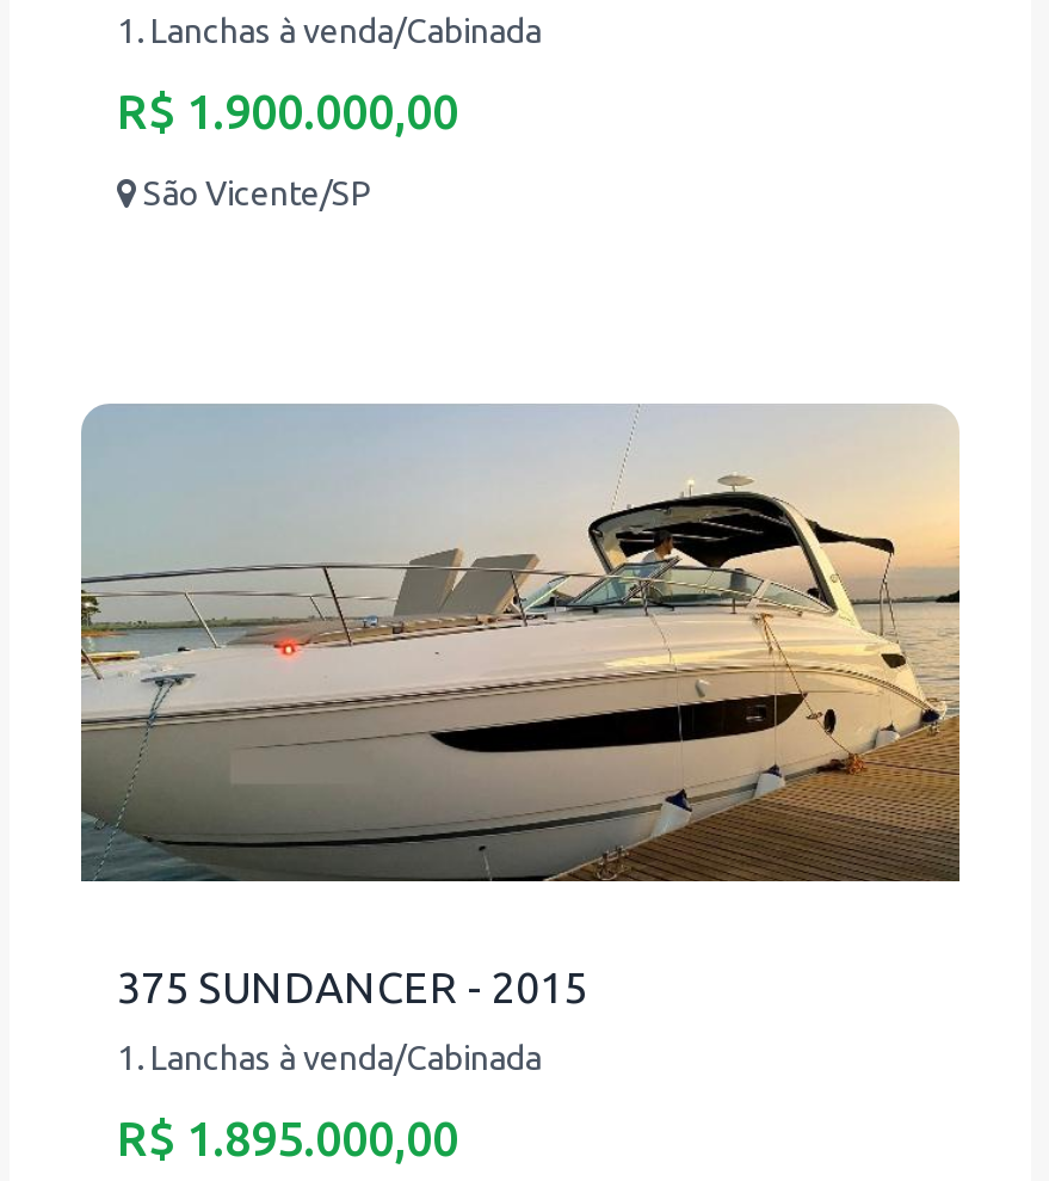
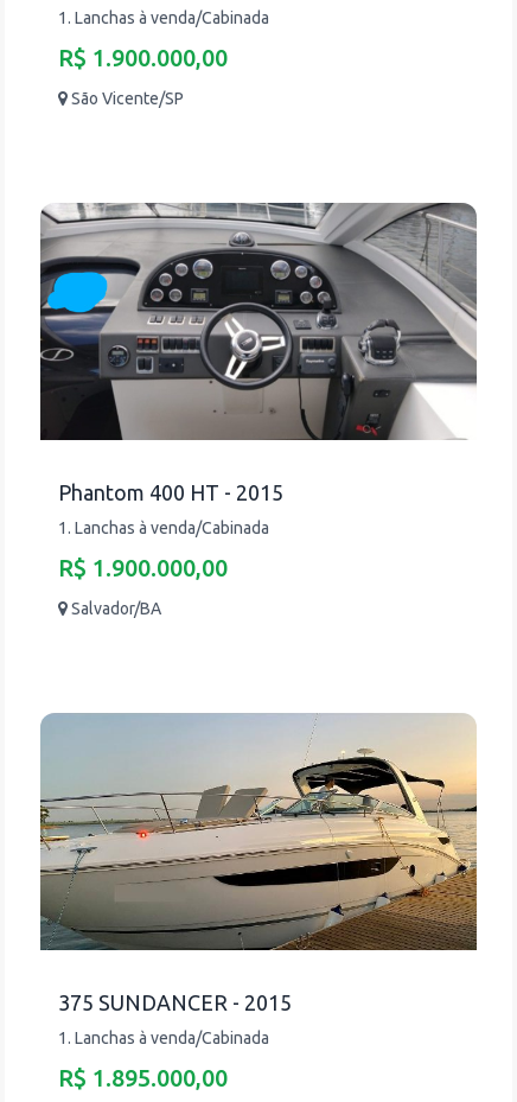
none -> [40,202,478,618] [image] | Phantom 400 HT - 2015 | 1. Lanchas à venda/Cabinada | R$ 1.900.000,00 | Salvador/BA

